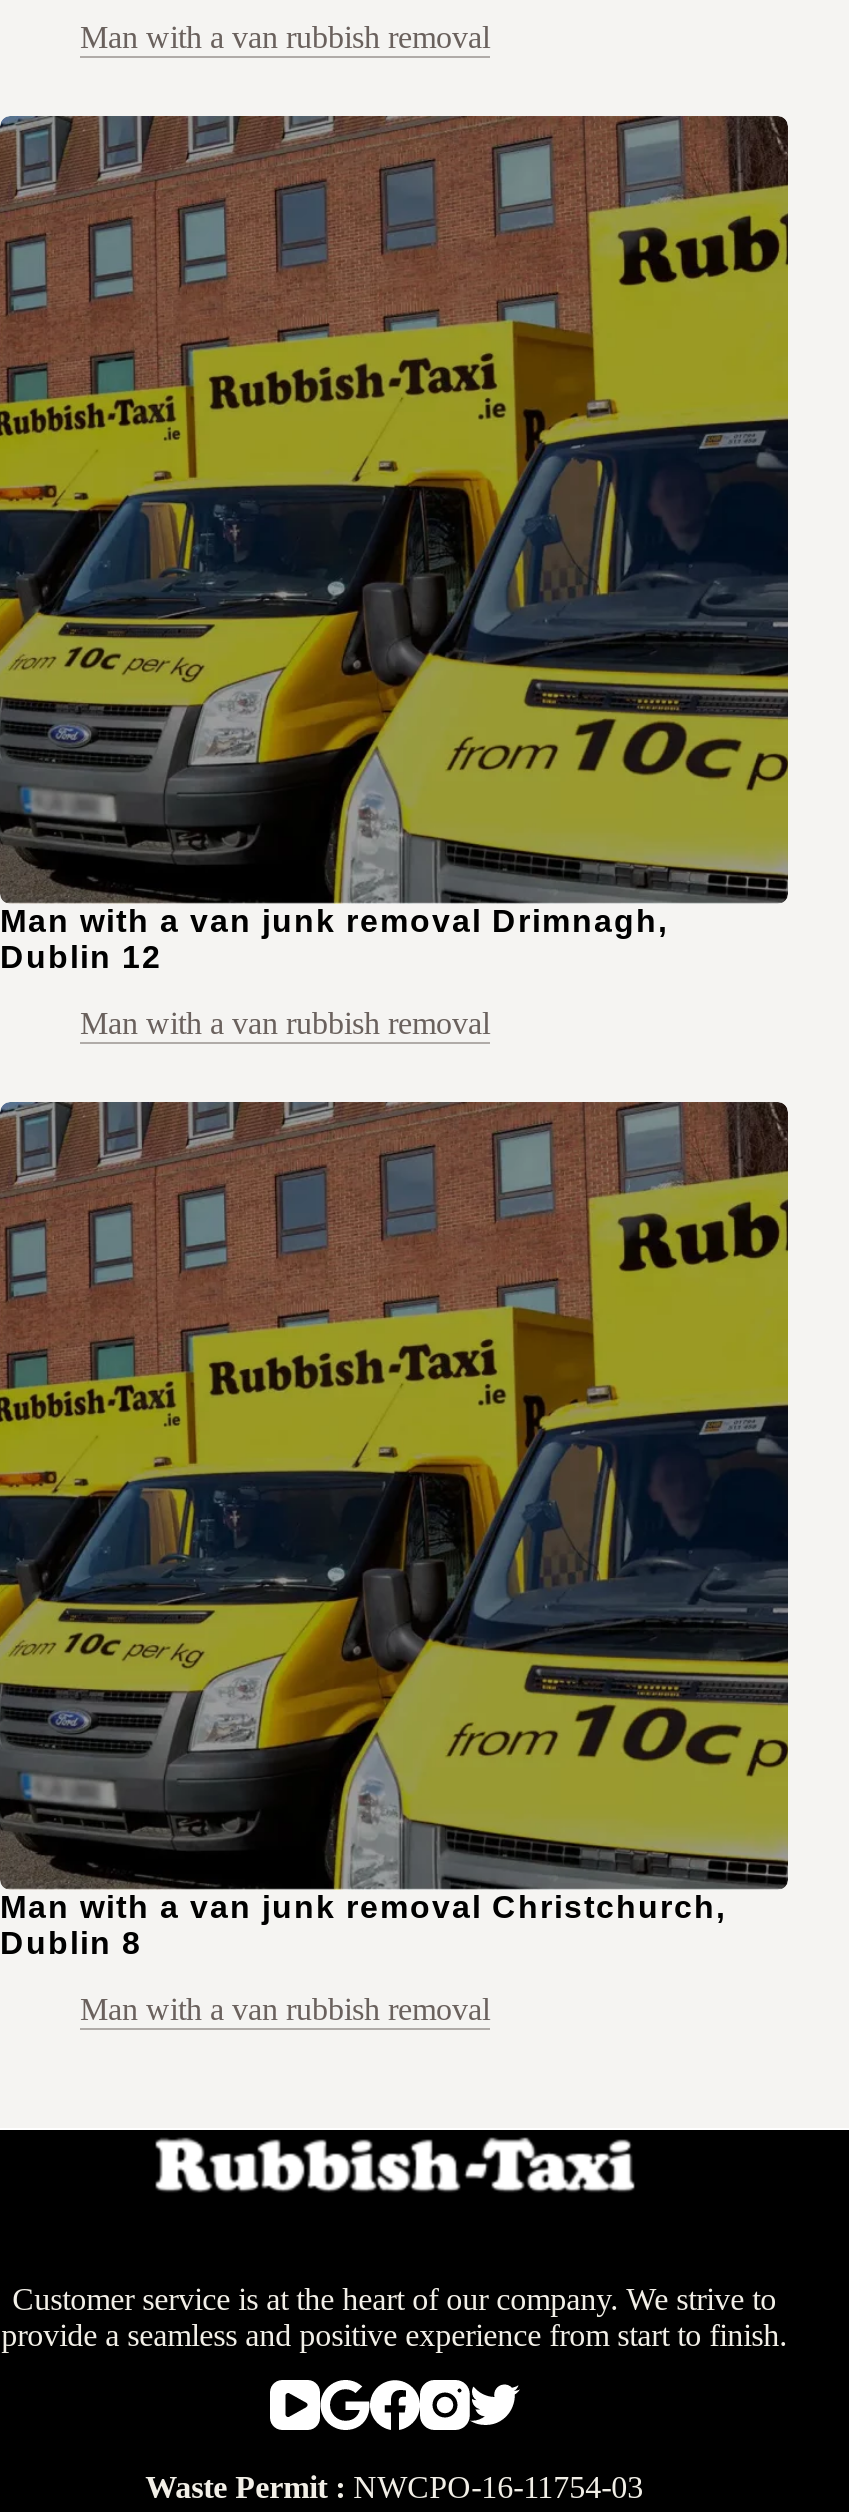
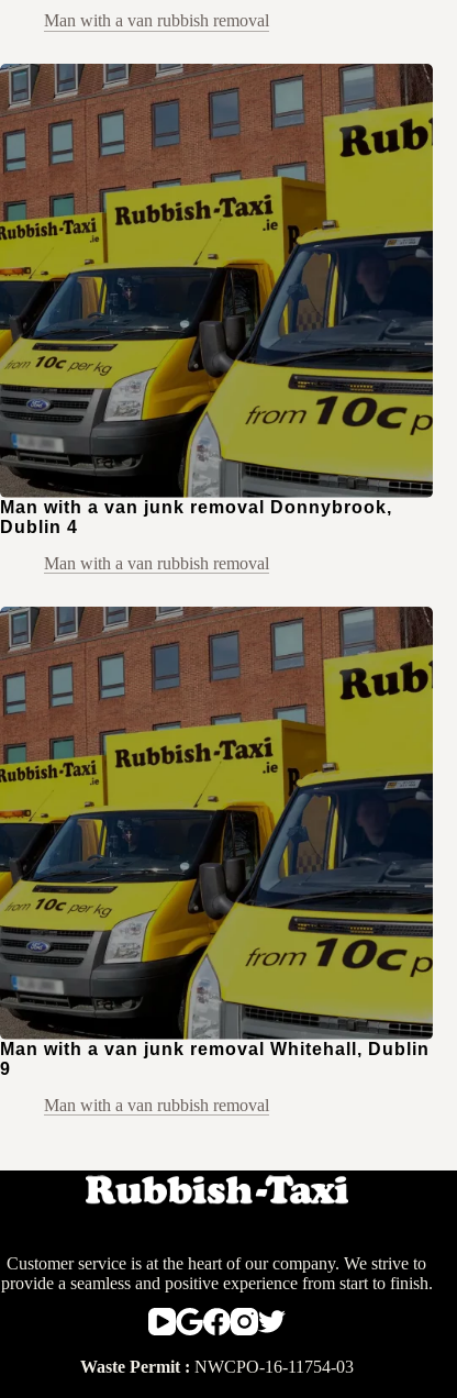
[0,904,668,938] Man with a van junk removal Drimnagh, -> [0,498,392,516] Man with a van junk removal Donnybrook,
[0,940,162,974] Dublin 12 -> [0,517,78,536] Dublin 4
[0,1891,726,1961] Man with a van junk removal Christchurch, | Dublin 8 -> [0,1039,430,1078] Man with a van junk removal Whitehall, Dublin | 9

